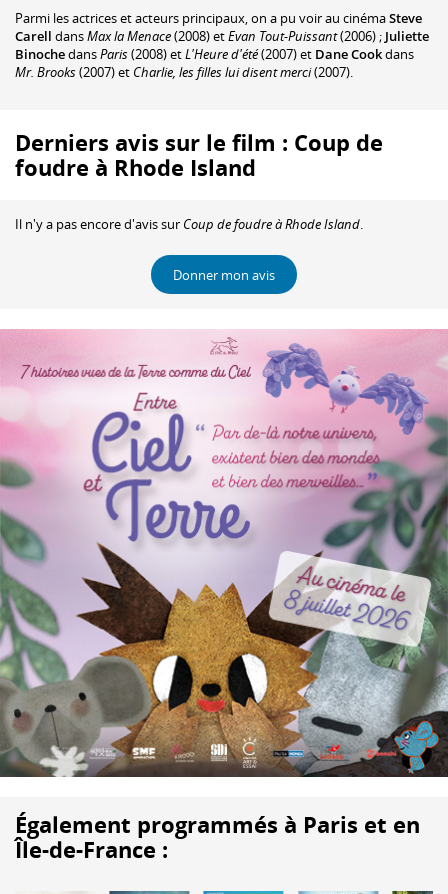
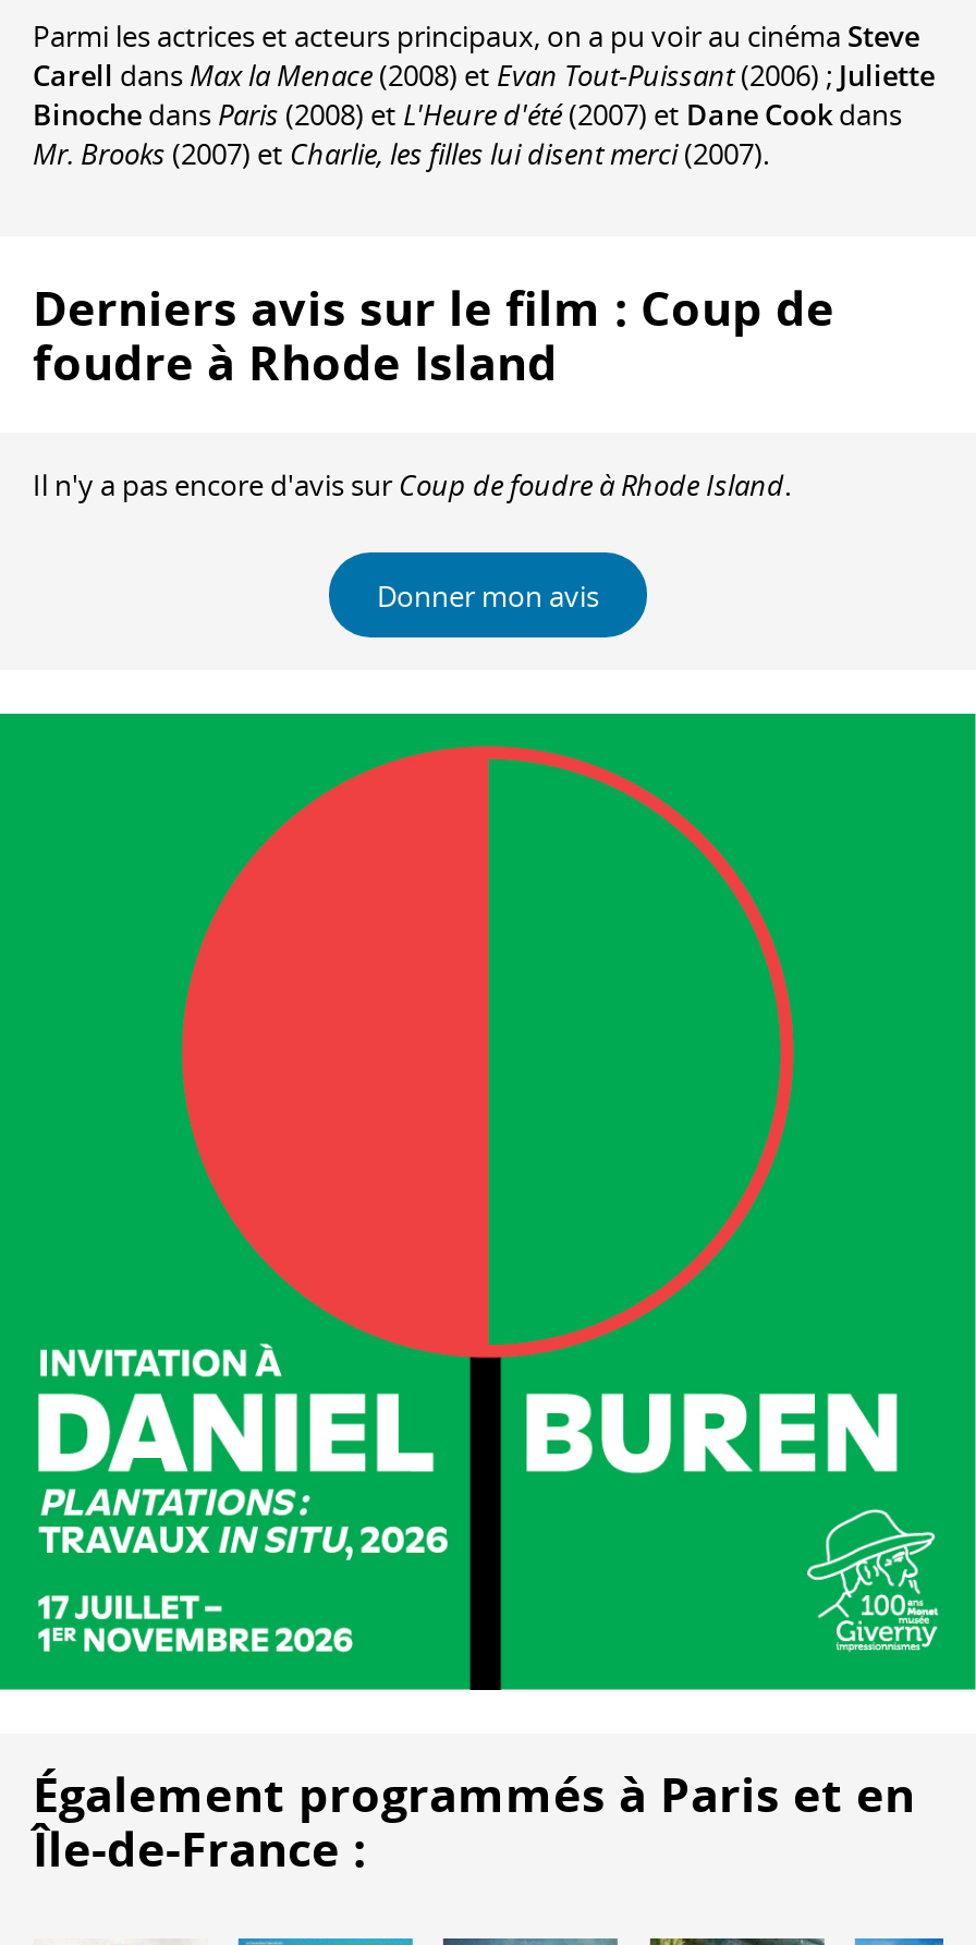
[3,329,445,778] [image] -> [7,712,969,1692] [image]

